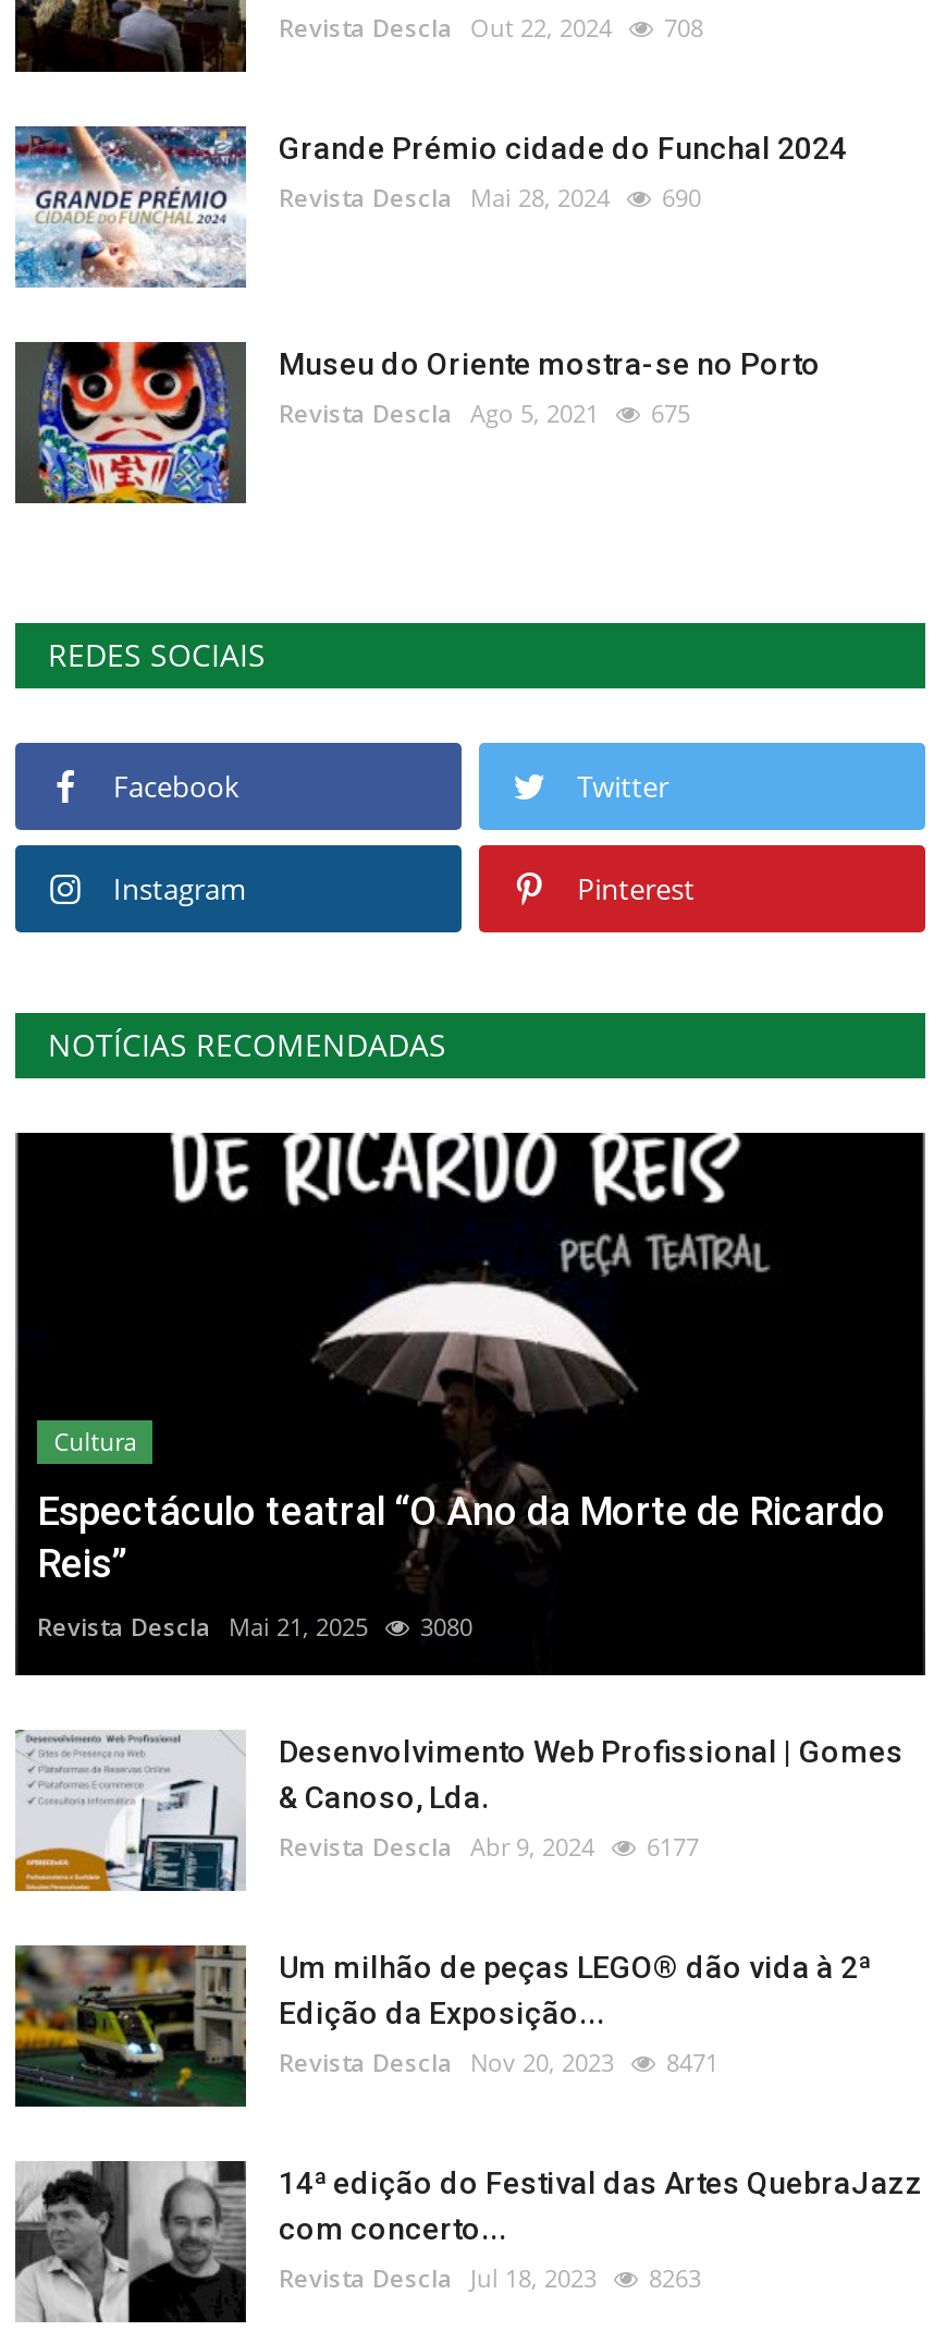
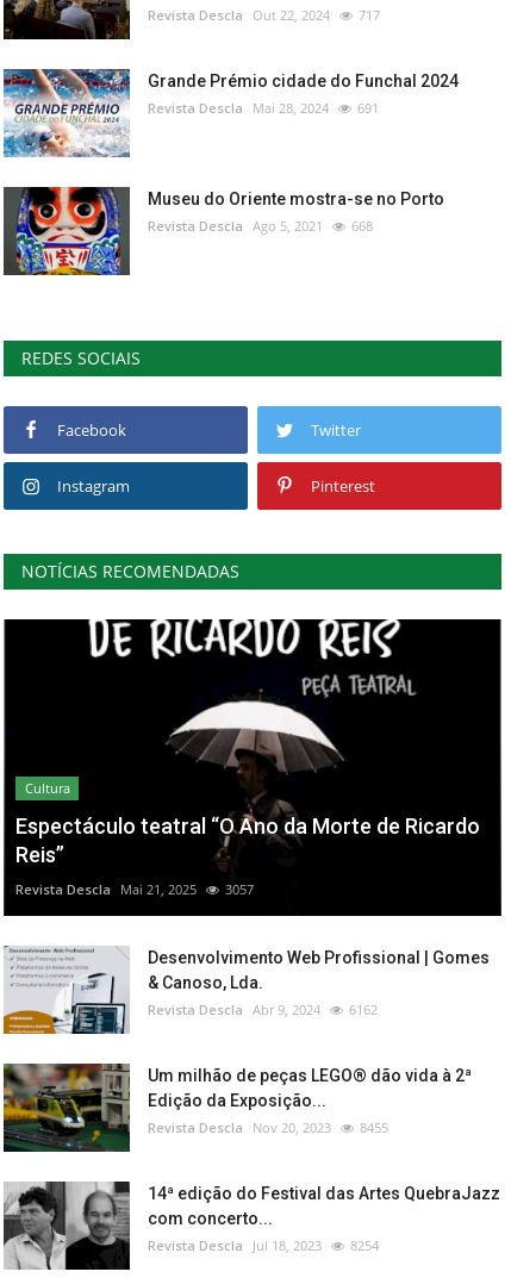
[279,11,703,44] Revista Descla Out 22, 2024 708 -> [148,6,380,24] Revista Descla Out 22, 2024 717
[279,181,701,213] Revista Descla Mai 28, 2024 690 -> [148,99,379,117] Revista Descla Mai 28, 2024 691
[279,396,690,429] Revista Descla Ago 5, 2021 675 -> [148,217,373,235] Revista Descla Ago 5, 2021 668
[37,1609,472,1642] Revista Descla Mai 21, 2025 3080 -> [15,880,254,898] Revista Descla Mai 21, 2025 3057
[279,1829,699,1862] Revista Descla Abr 9, 2024 6177 -> [148,1000,378,1018] Revista Descla Abr 9, 2024 6162
[279,2045,718,2077] Revista Descla Nov 20, 2023 8471 -> [148,1118,388,1136] Revista Descla Nov 20, 2023 8455
[279,2260,701,2293] Revista Descla Jul 18, 2023 8263 -> [148,1236,379,1254] Revista Descla Jul 18, 2023 8254

